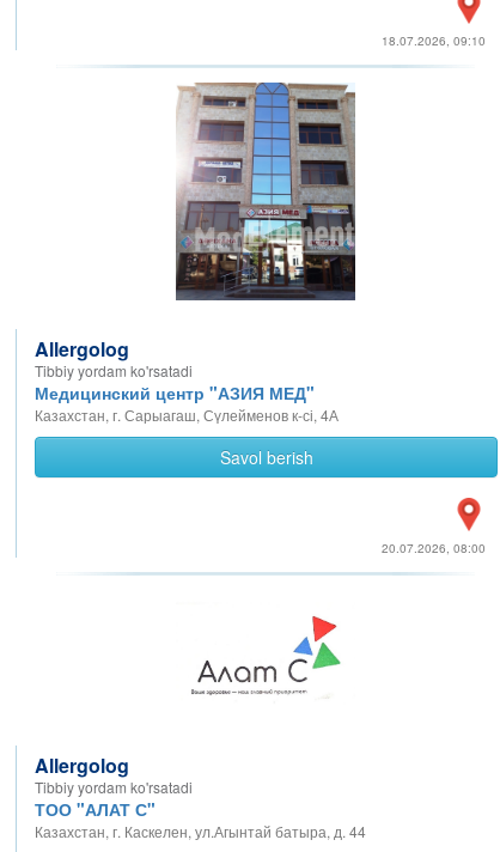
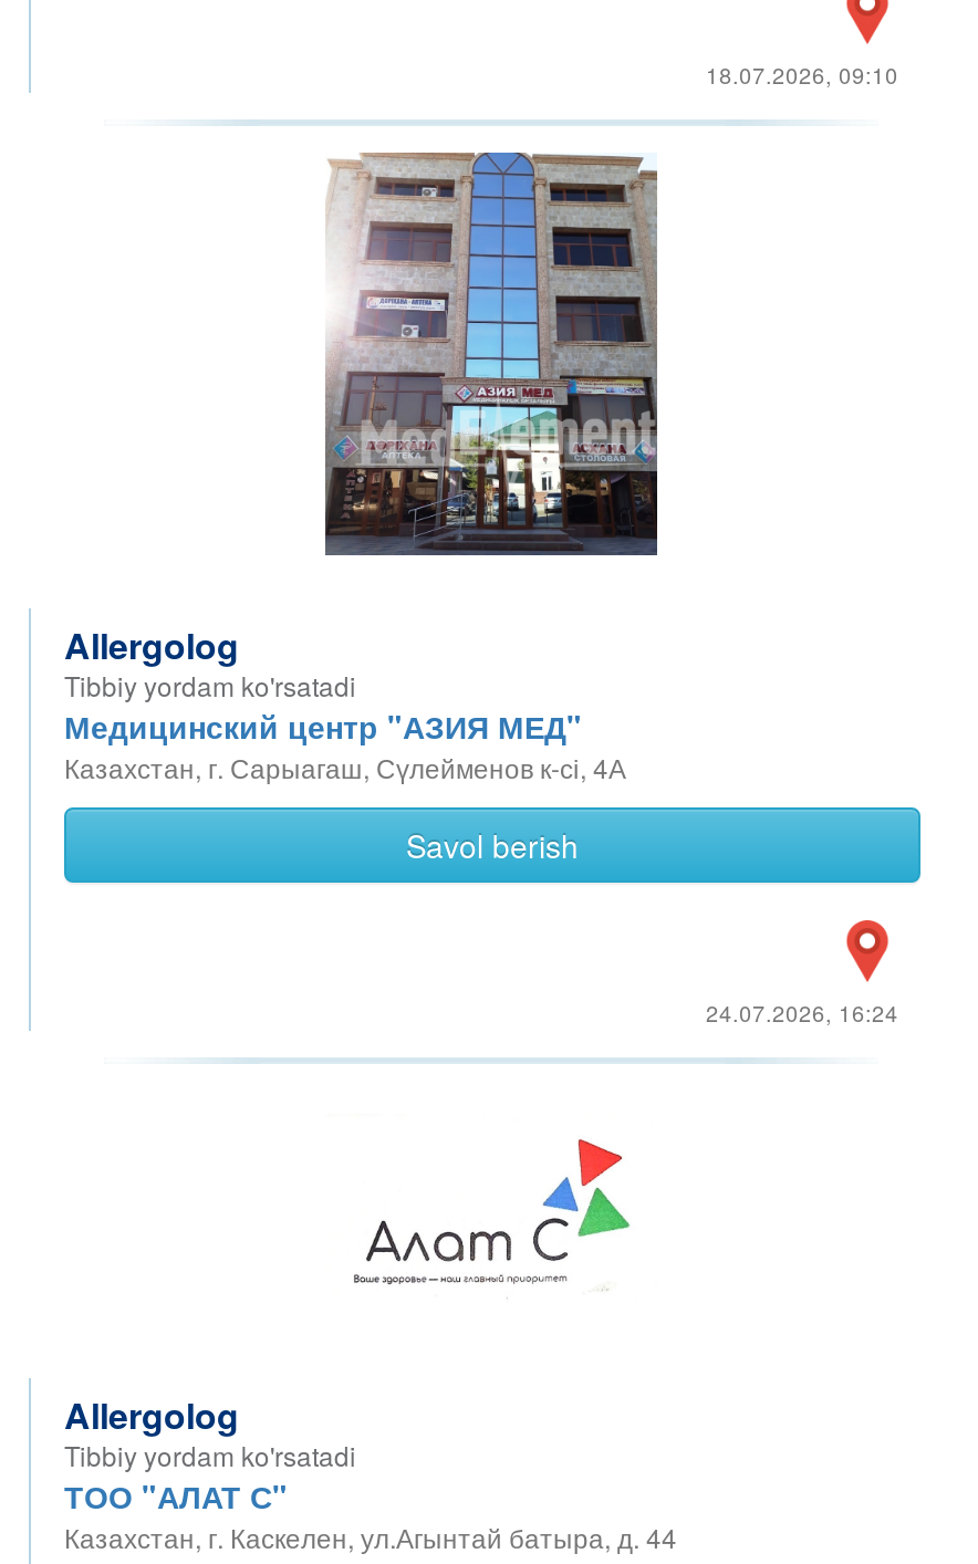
[382,539,486,556] 20.07.2026, 08:00 -> [706,997,898,1028] 24.07.2026, 16:24

